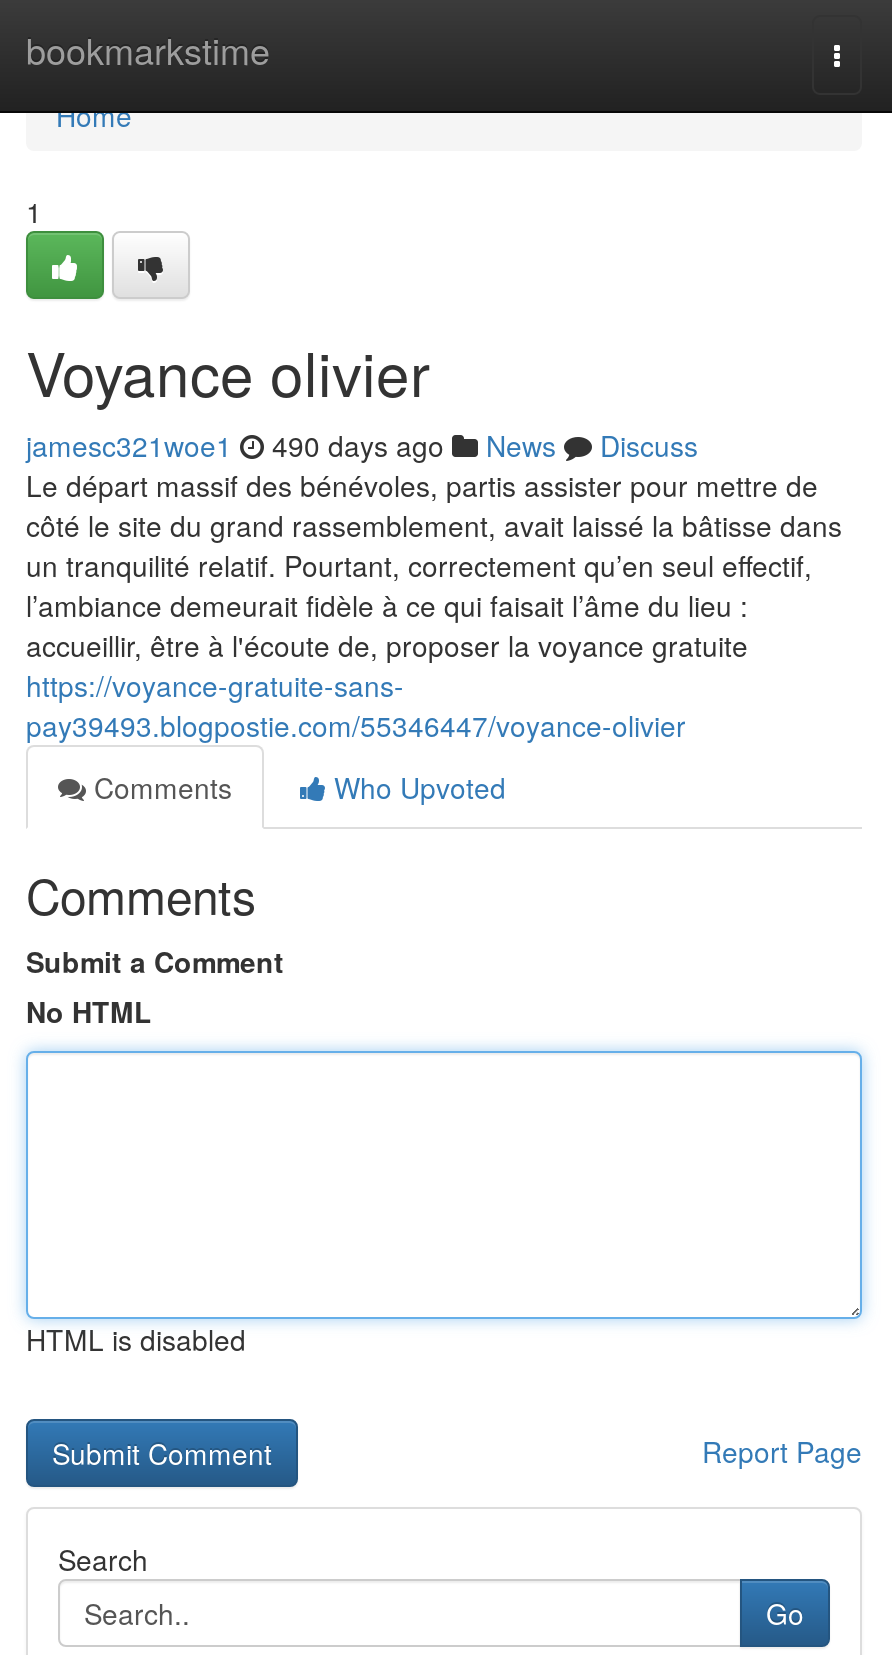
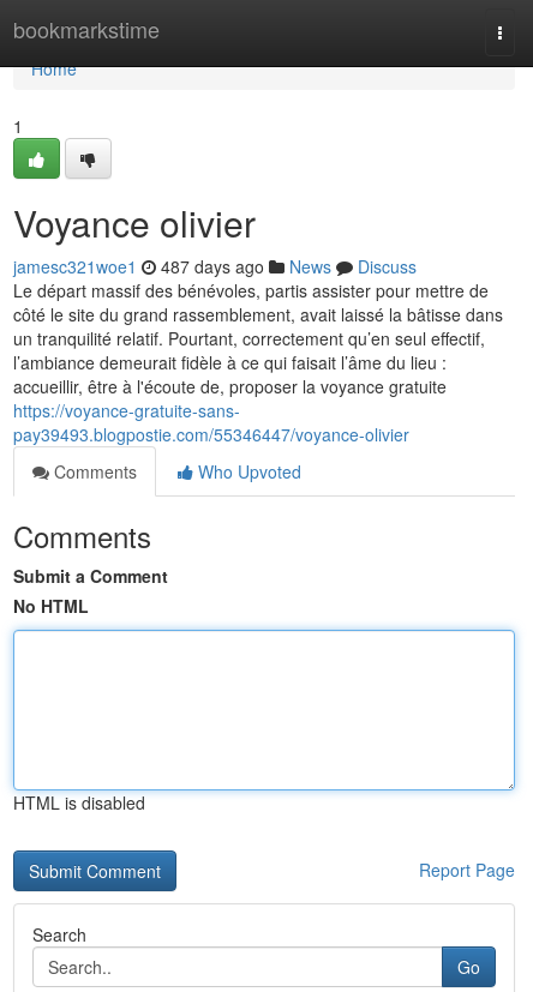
[26,425,698,465] jamesc321woe1 490 days ago News Discuss -> [13,254,417,278] jamesc321woe1 487 days ago News Discuss

